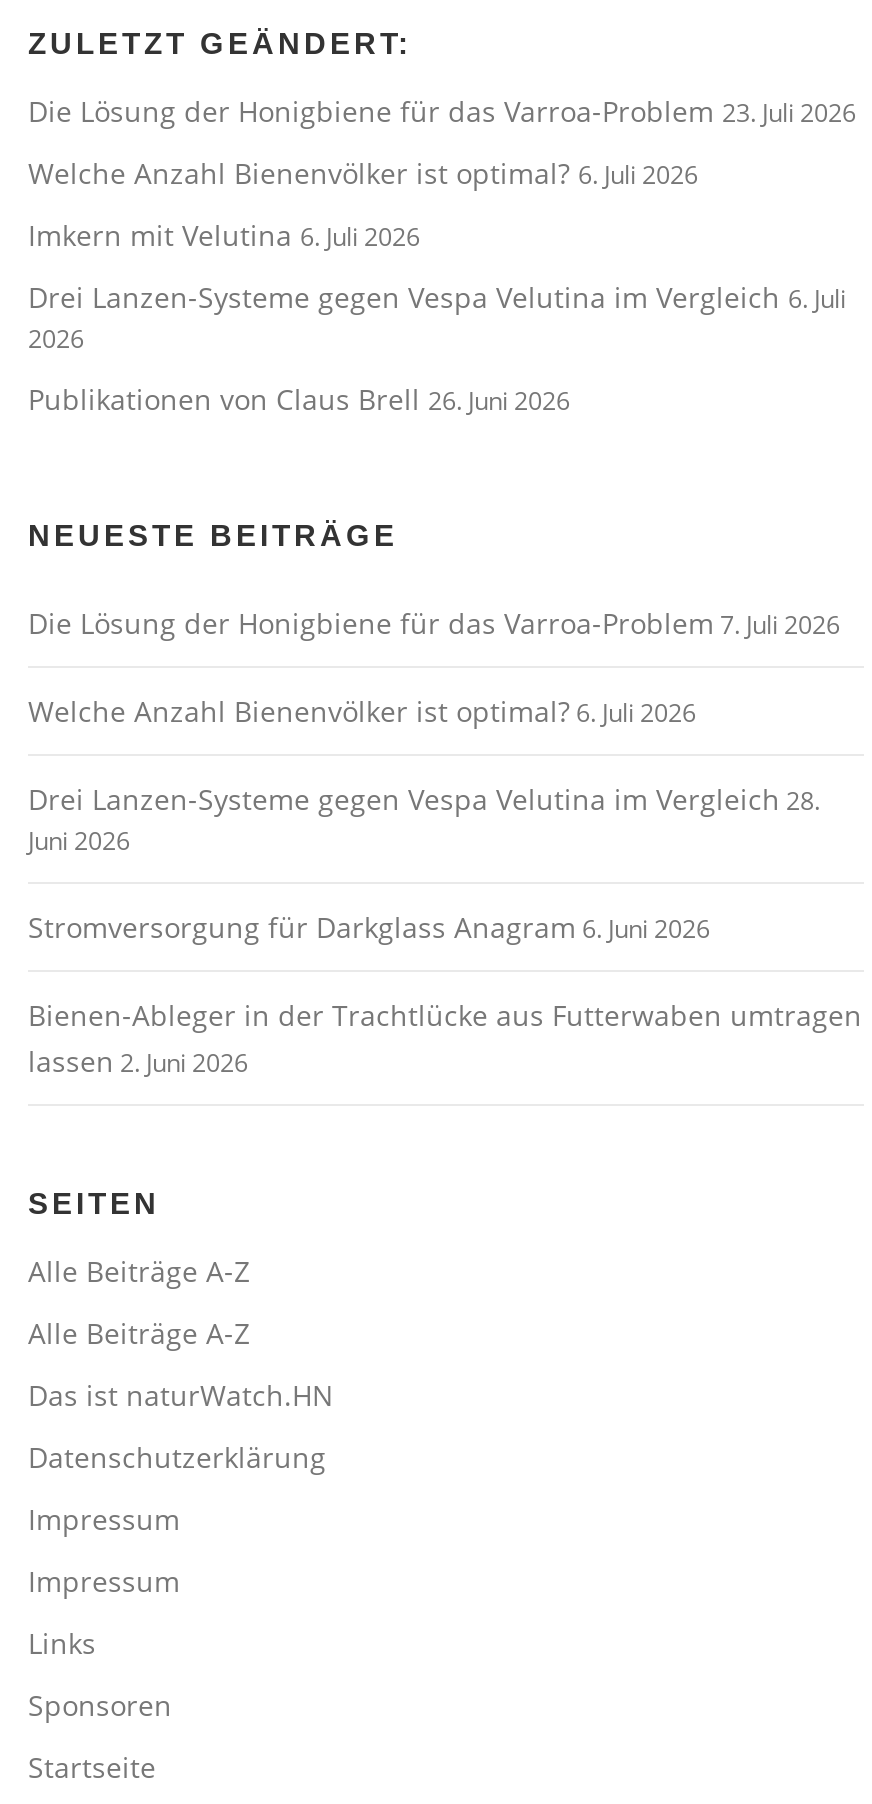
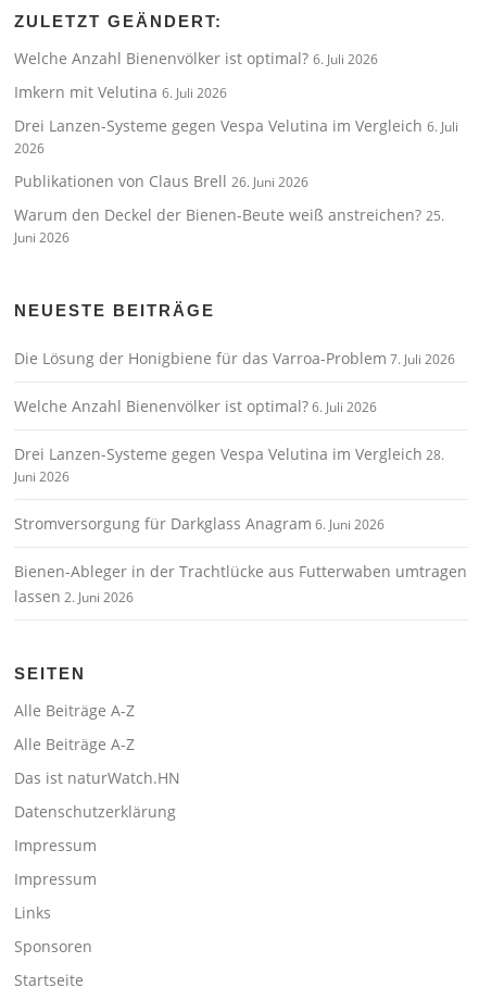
[28,92,856,130] Die Lösung der Honigbiene für das Varroa-Problem 23. Juli 2026 -> none
moved [28,154,846,418] -> [14,48,458,191]: Welche Anzahl Bienenvölker ist optimal? 6. Juli 2026 | Imkern mit Velutina 6. Juli 2026 | Drei Lanzen-Systeme gegen Vespa Velutina im Vergleich 6. Juli | 2026 | Publikationen von Claus Brell 26. Juni 2026
none -> [14,204,444,247] Warum den Deckel der Bienen-Beute weiß anstreichen? 25. | Juni 2026

